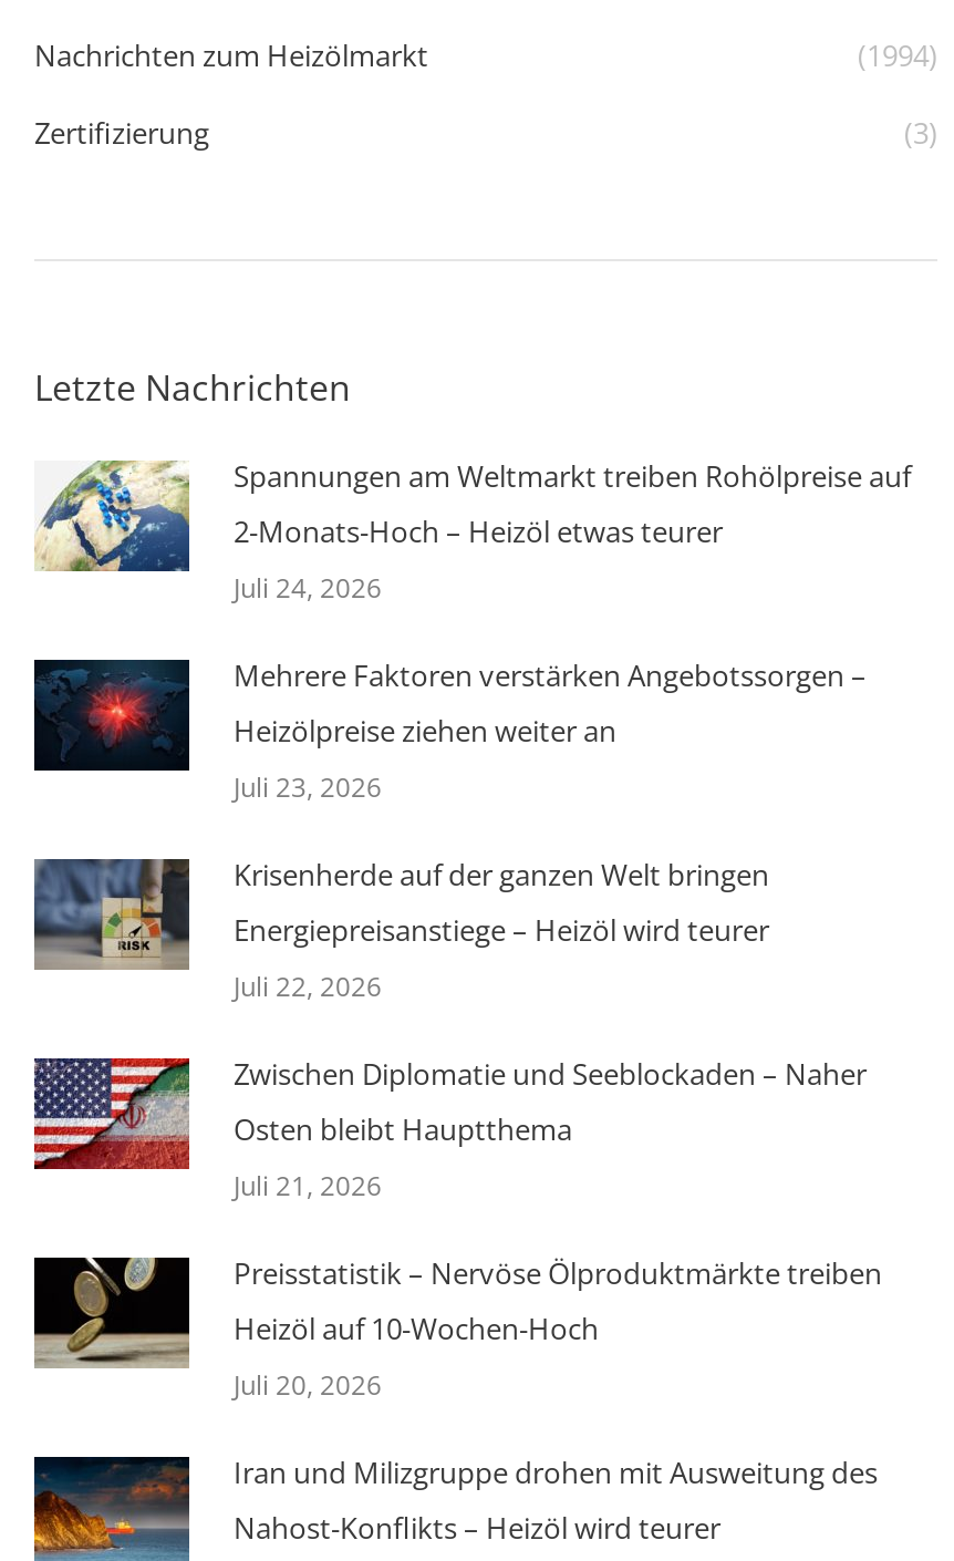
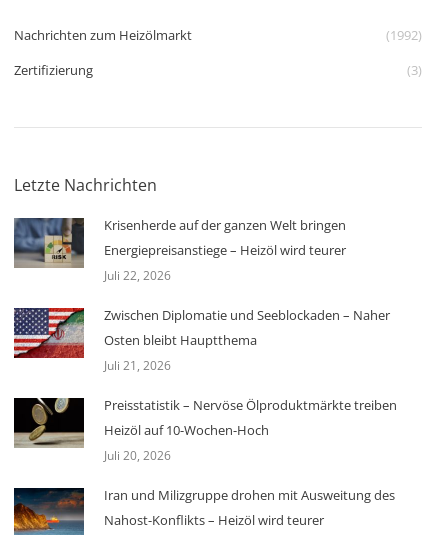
[858,36,937,76] (1994) -> [386,26,422,44] (1992)
[34,456,911,806] [image] | Spannungen am Weltmarkt treiben Rohölpreise auf | 2-Monats-Hoch – Heizöl etwas teurer | Juli 24, 2026 | Mehrere Faktoren verstärken Angebotssorgen – | Heizölpreise ziehen weiter an | Juli 23, 2026 -> none
[32,658,191,773] [image] -> none

